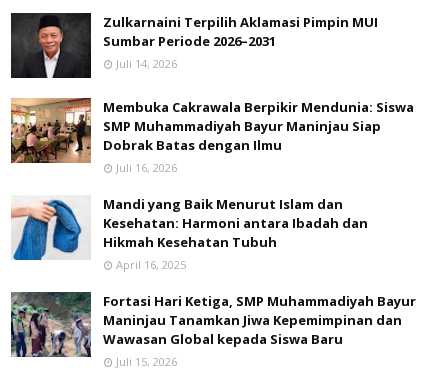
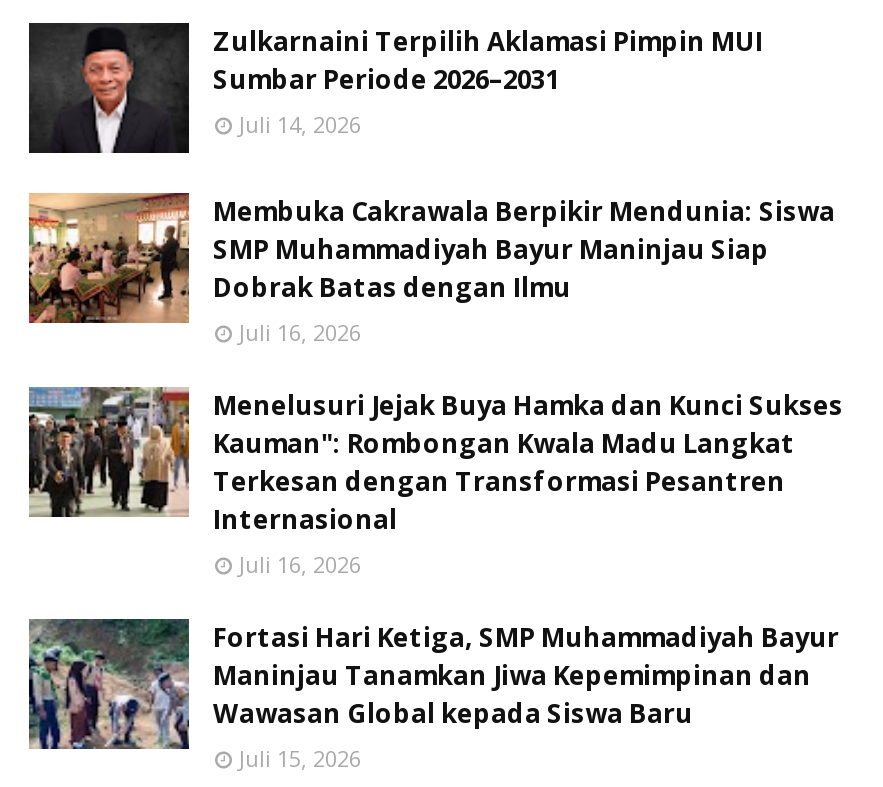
[11,195,368,272] [image] | Mandi yang Baik Menurut Islam dan | Kesehatan: Harmoni antara Ibadah dan | Hikmah Kesehatan Tubuh | April 16, 2025 -> [27,385,843,579] [image] | Menelusuri Jejak Buya Hamka dan Kunci Sukses | Kauman": Rombongan Kwala Madu Langkat | Terkesan dengan Transformasi Pesantren | Internasional | Juli 16, 2026

